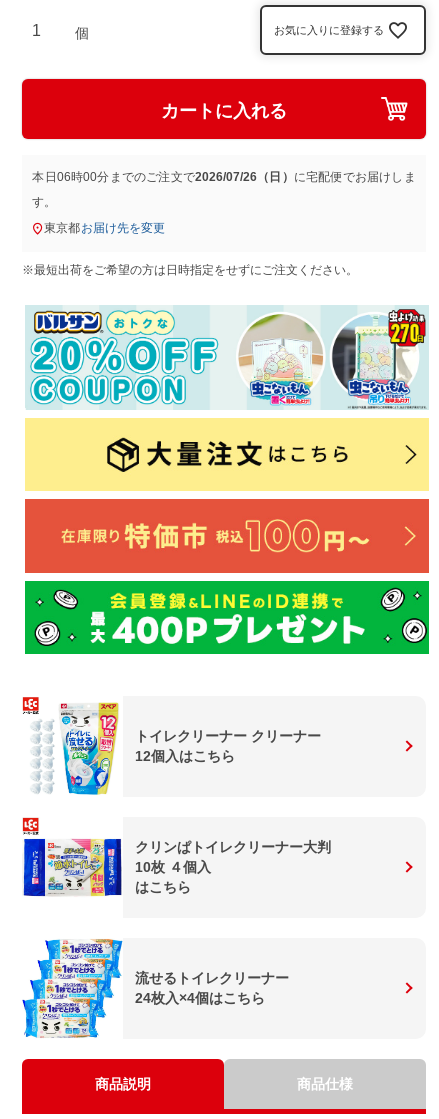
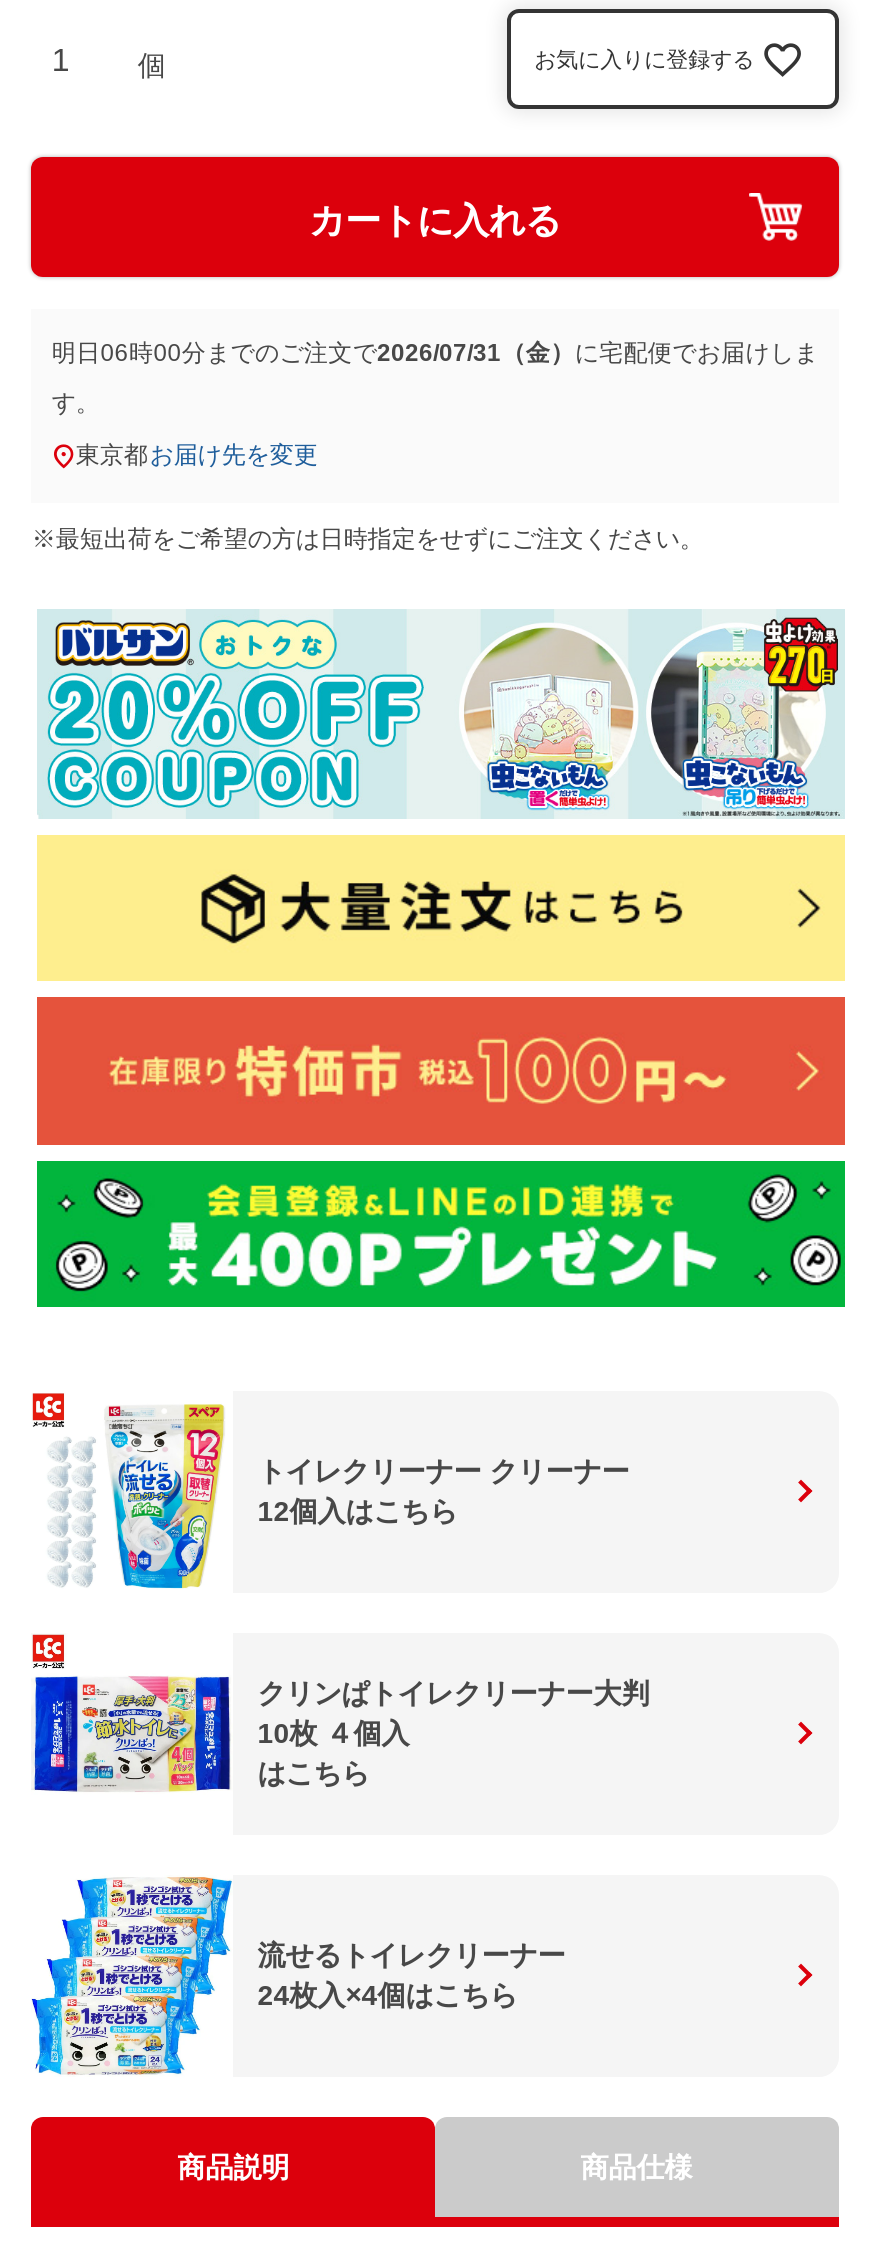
[32,170,416,184] 本日06時00分までのご注文で2026/07/26（日）に宅配便でお届けしま -> [52,339,818,367] 明日06時00分までのご注文で2026/07/31（金）に宅配便でお届けしま

